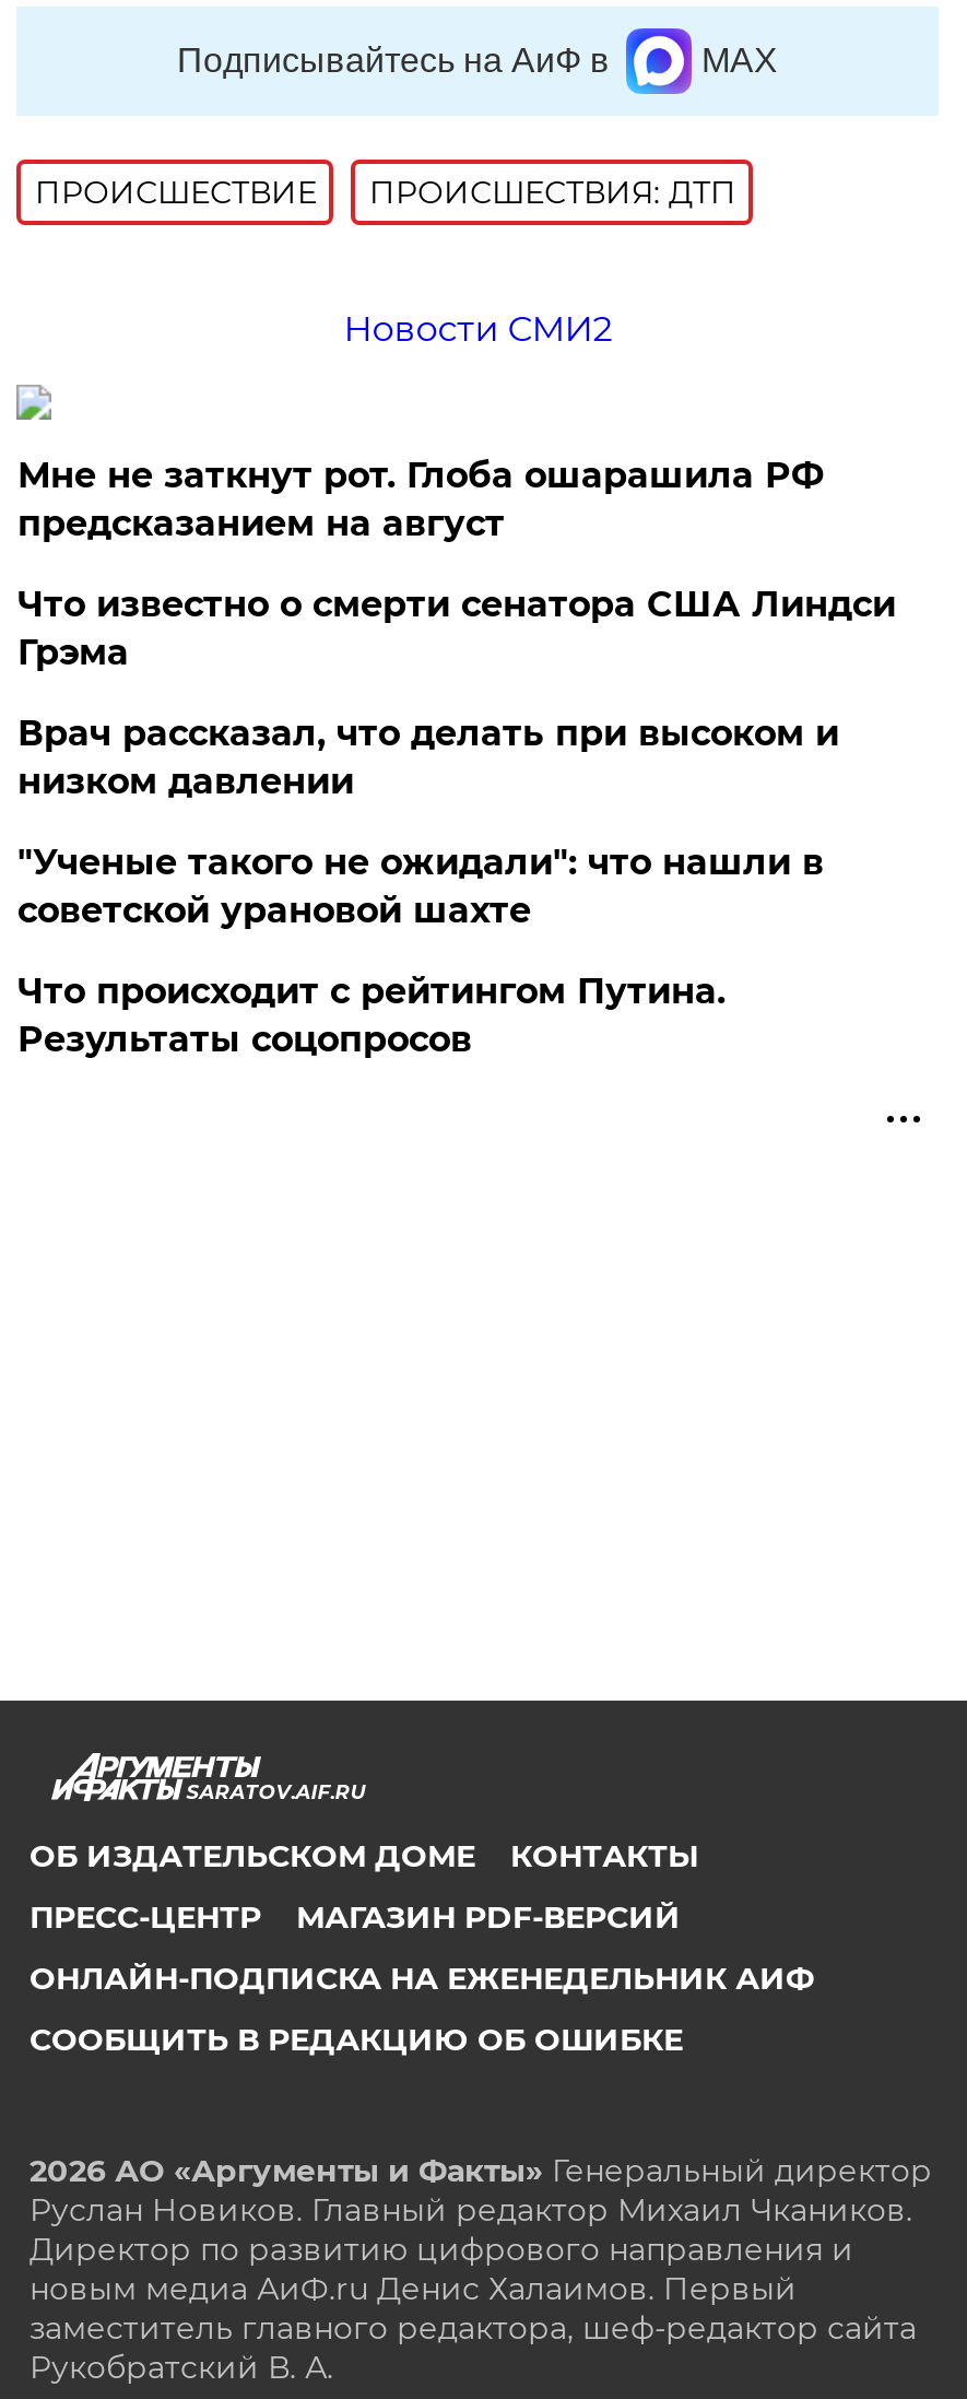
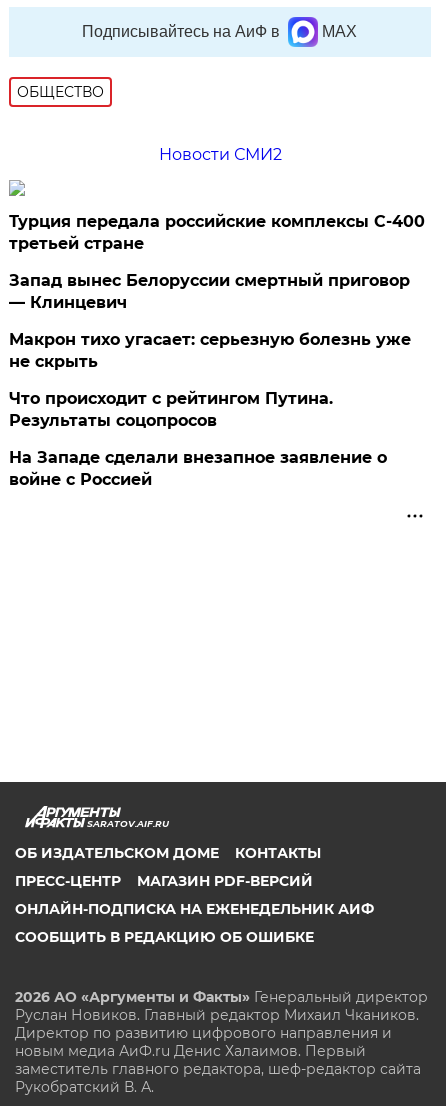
[35,174,736,213] ПРОИСШЕСТВИE | ПРОИСШЕСТВИЯ: ДТП -> [17,83,104,101] ОБЩЕСТВО
[17,456,896,932] Мне не заткнут рот. Глоба ошарашила РФ | предсказанием на август | Что известно о смерти сенатора США Линдси | Грэма | Врач рассказал, что делать при высоком и | низком давлении | "Ученые такого не ожидали": что нашли в | советской урановой шахте -> [9,212,425,371] Турция передала российские комплексы С-400 | третьей стране | Запад вынес Белоруссии смертный приговор | — Клинцевич | Макрон тихо угасает: серьезную болезнь уже | не скрыть
moved [17,971,725,1061] -> [9,389,333,430]: Что происходит с рейтингом Путина. | Результаты соцопросов
none -> [9,448,387,489] На Западе сделали внезапное заявление о | войне с Россией

